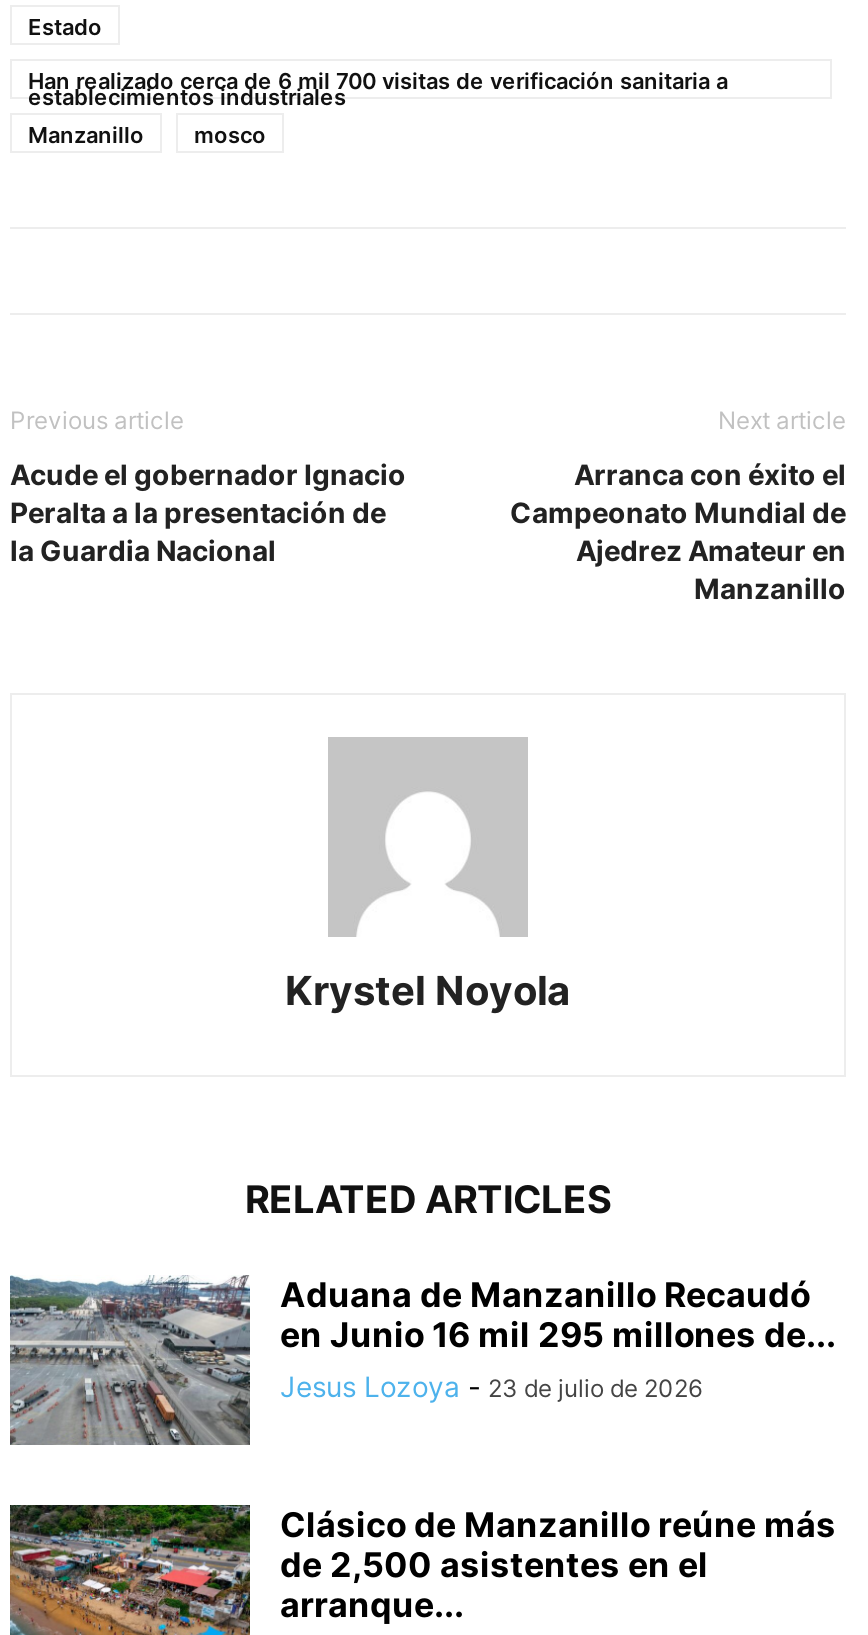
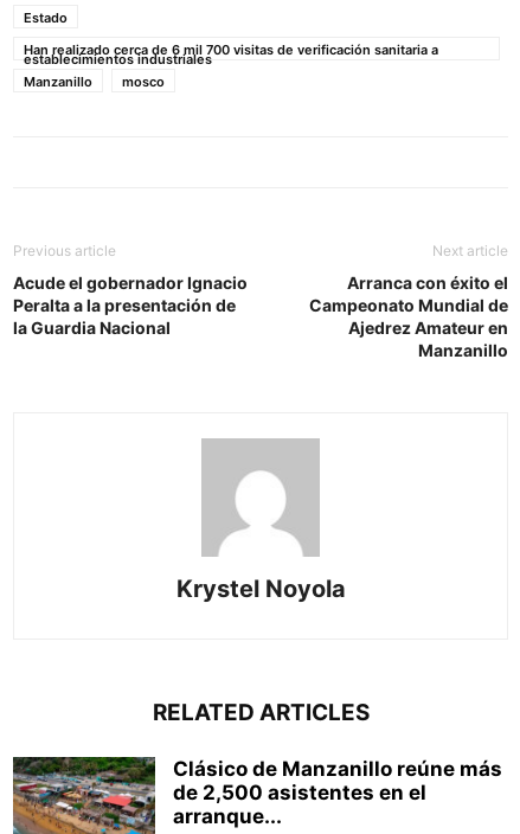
[8,1275,836,1447] [image] | Aduana de Manzanillo Recaudó | en Junio 16 mil 295 millones de... | Jesus Lozoya - 23 de julio de 2026 -> none

